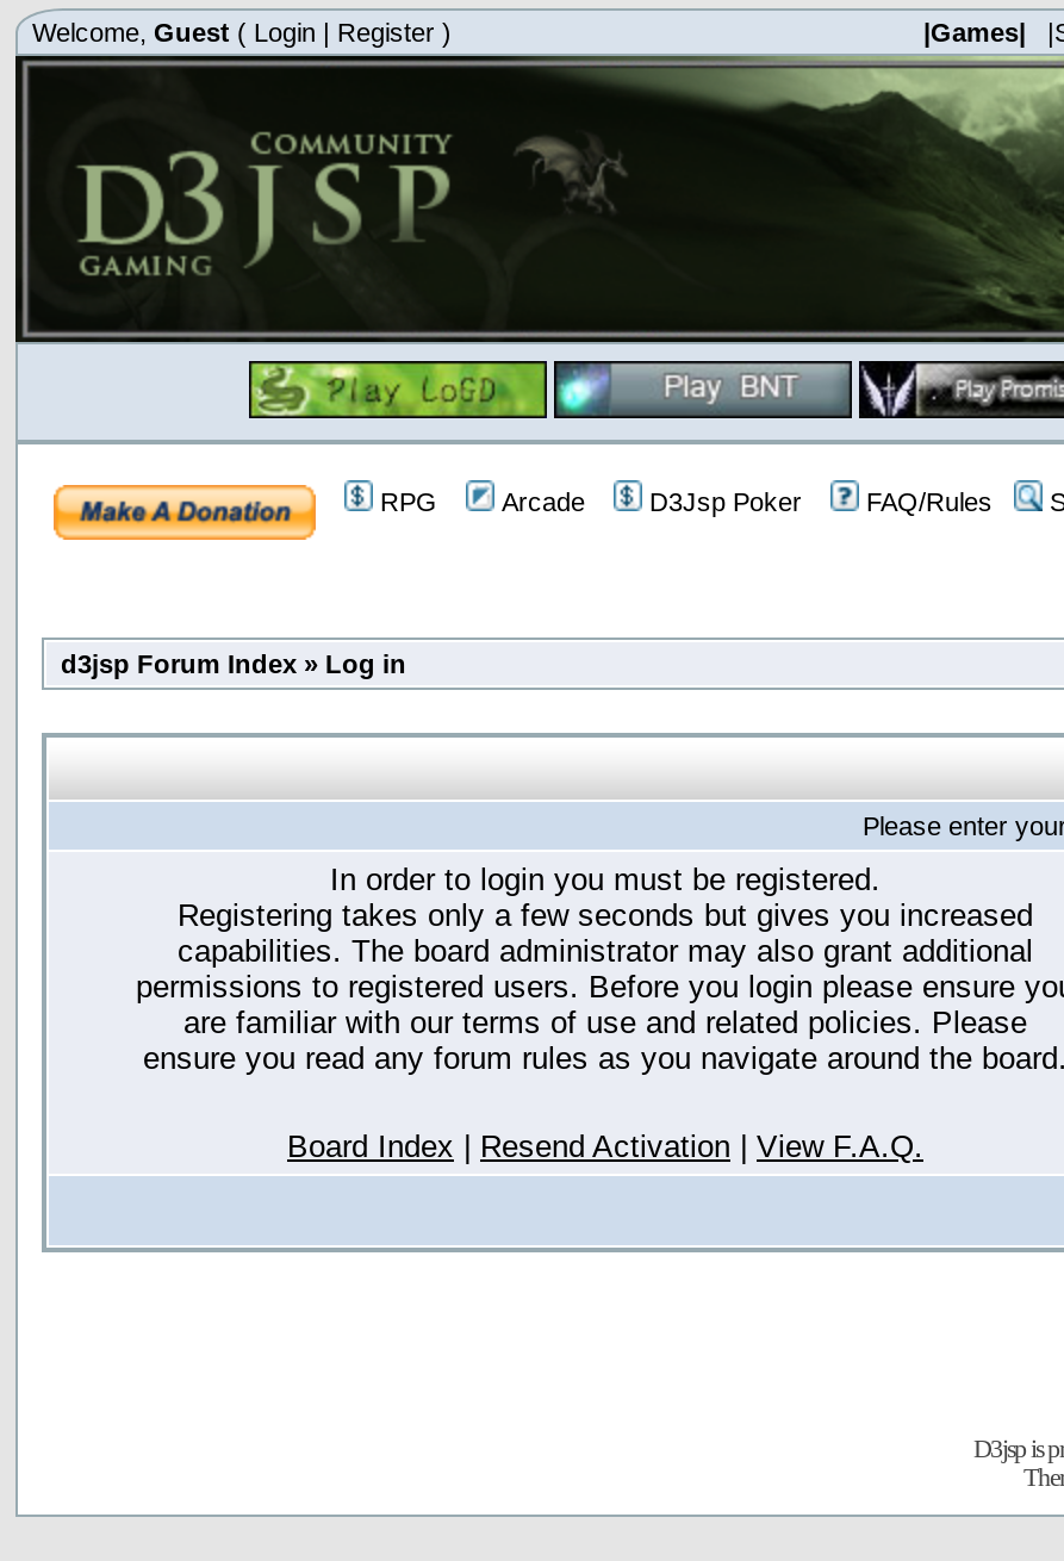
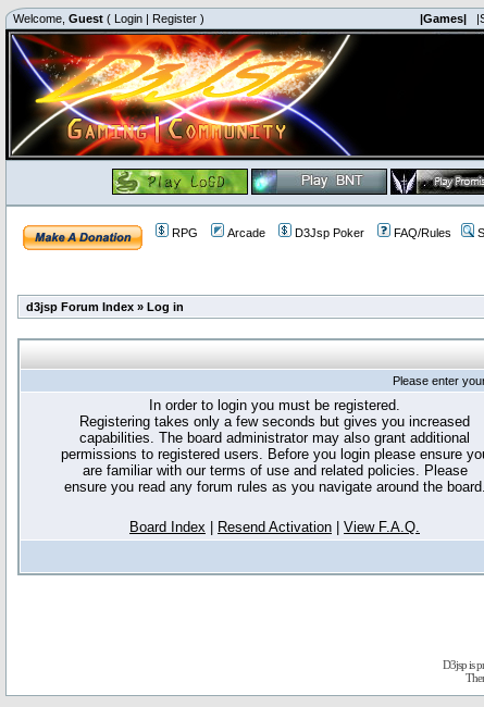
[27,54,1057,332] [image] -> [12,28,481,157] [image]

